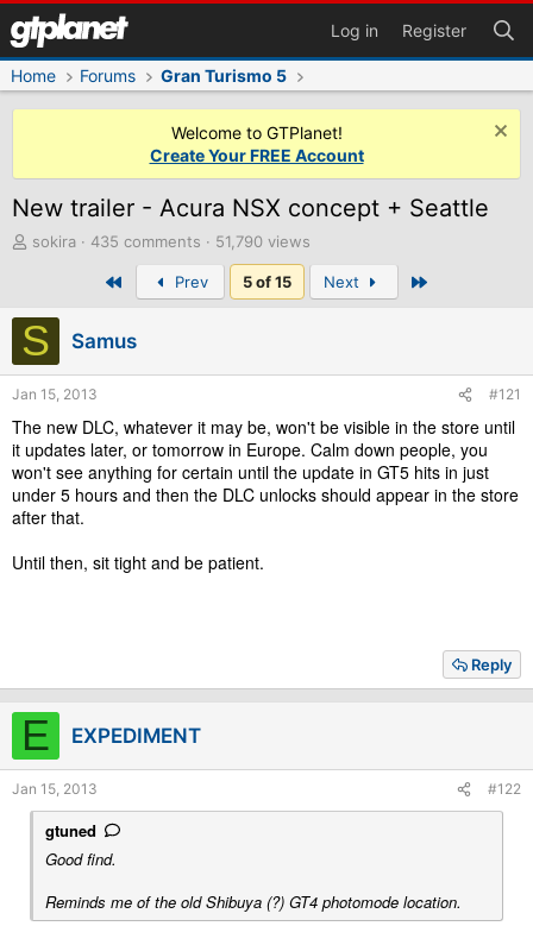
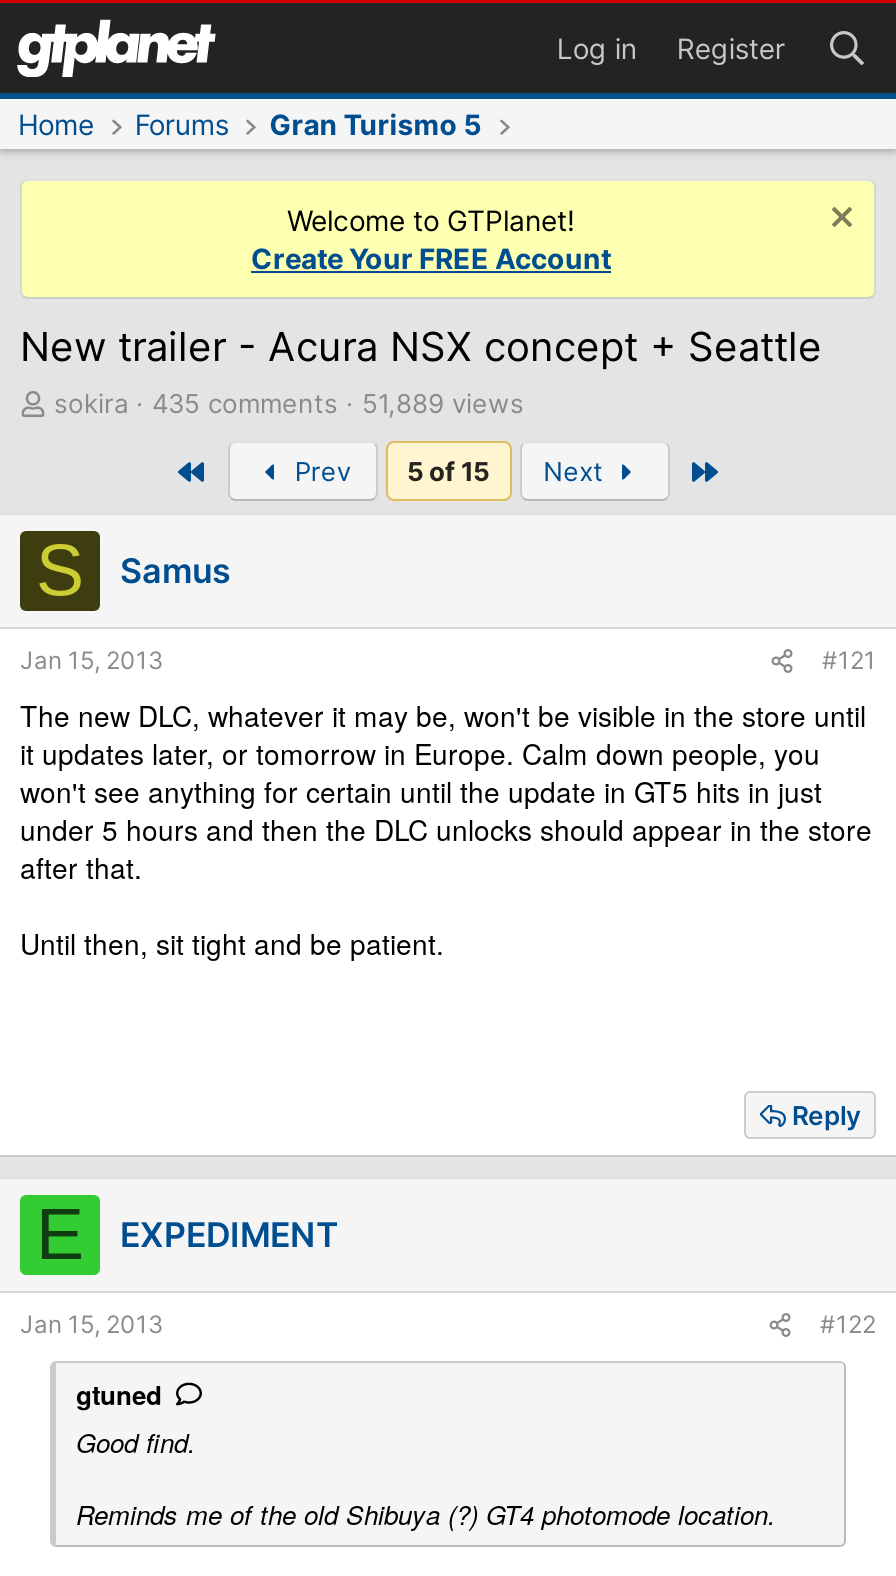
[90,232,311,251] 435 comments 51,790 views -> [152,387,524,419] 435 comments 51,889 views

